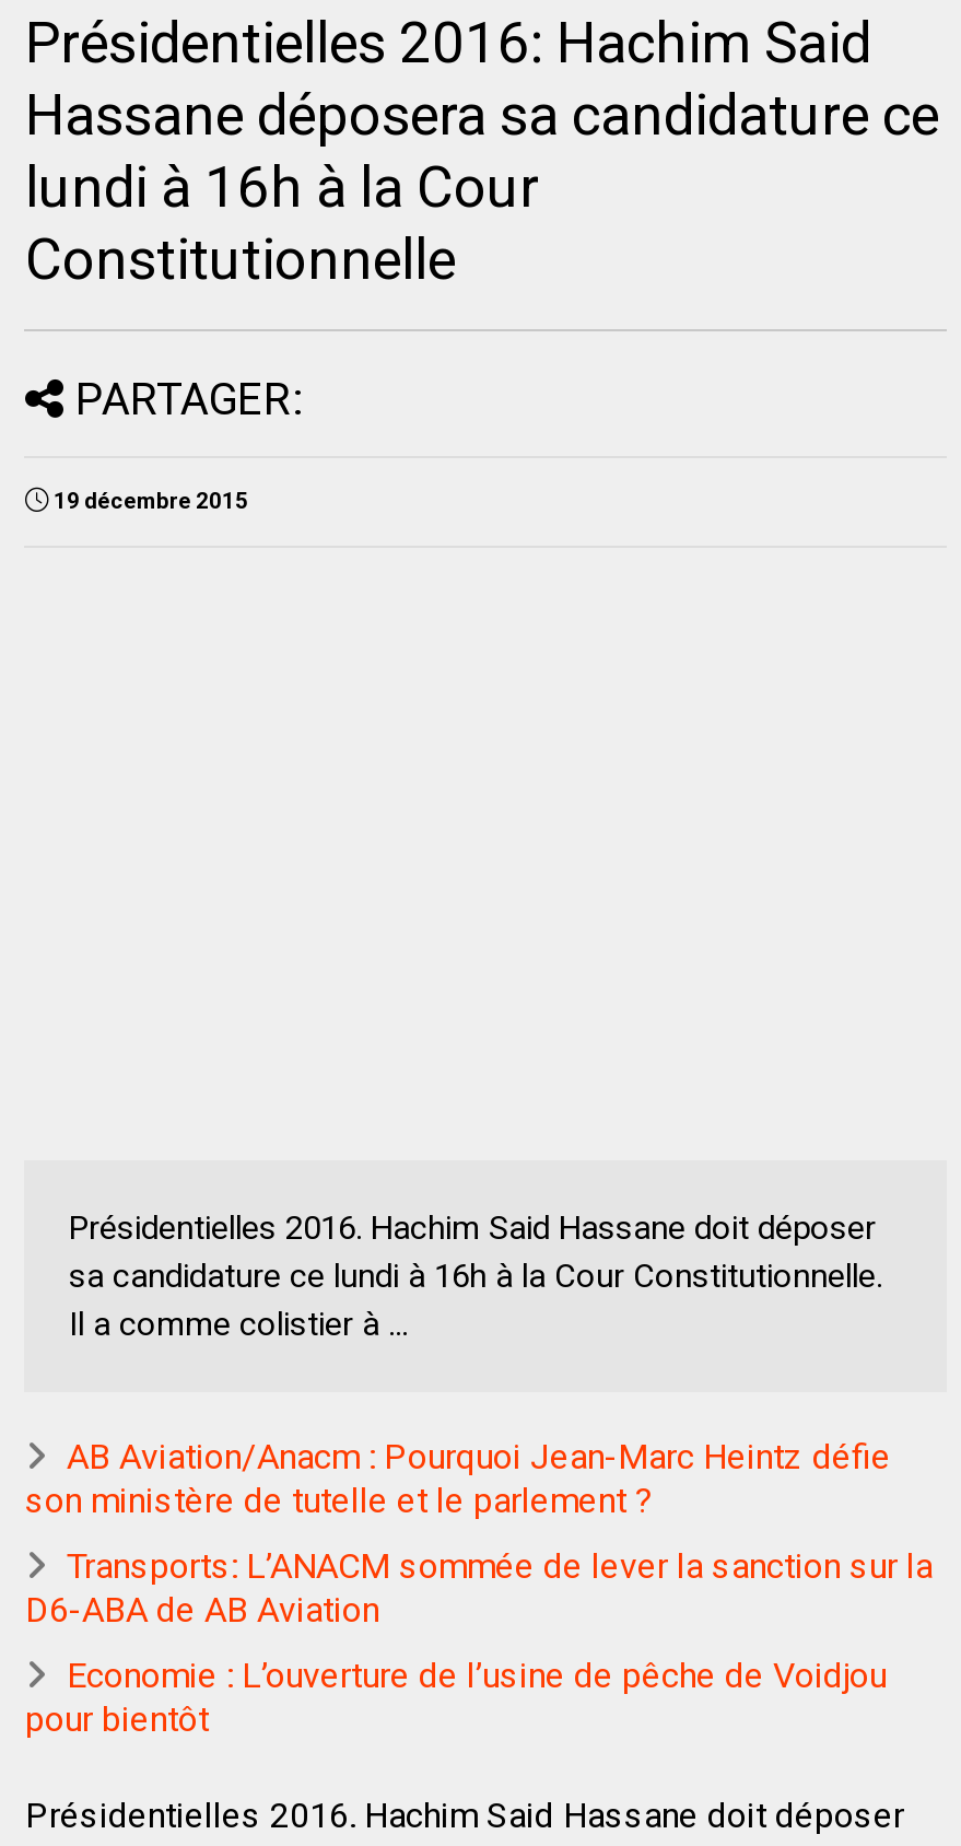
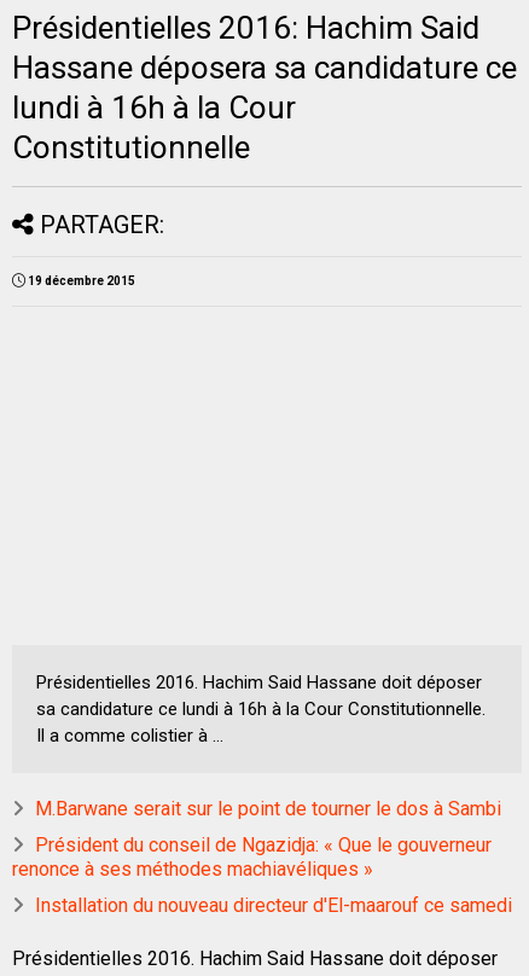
[25,1436,891,1521] AB Aviation/Anacm : Pourquoi Jean-Marc Heintz défie | son ministère de tutelle et le parlement ? -> [36,797,502,820] M.Barwane serait sur le point de tourner le dos à Sambi
[25,1545,932,1630] Transports: L’ANACM sommée de lever la sanction sur la | D6-ABA de AB Aviation -> [13,833,492,880] Président du conseil de Ngazidja: « Que le gouverneur | renonce à ses méthodes machiavéliques »
[25,1654,886,1740] Economie : L’ouverture de l’usine de pêche de Voidjou | pour bientôt -> [36,894,513,917] Installation du nouveau directeur d'El-maarouf ce samedi

